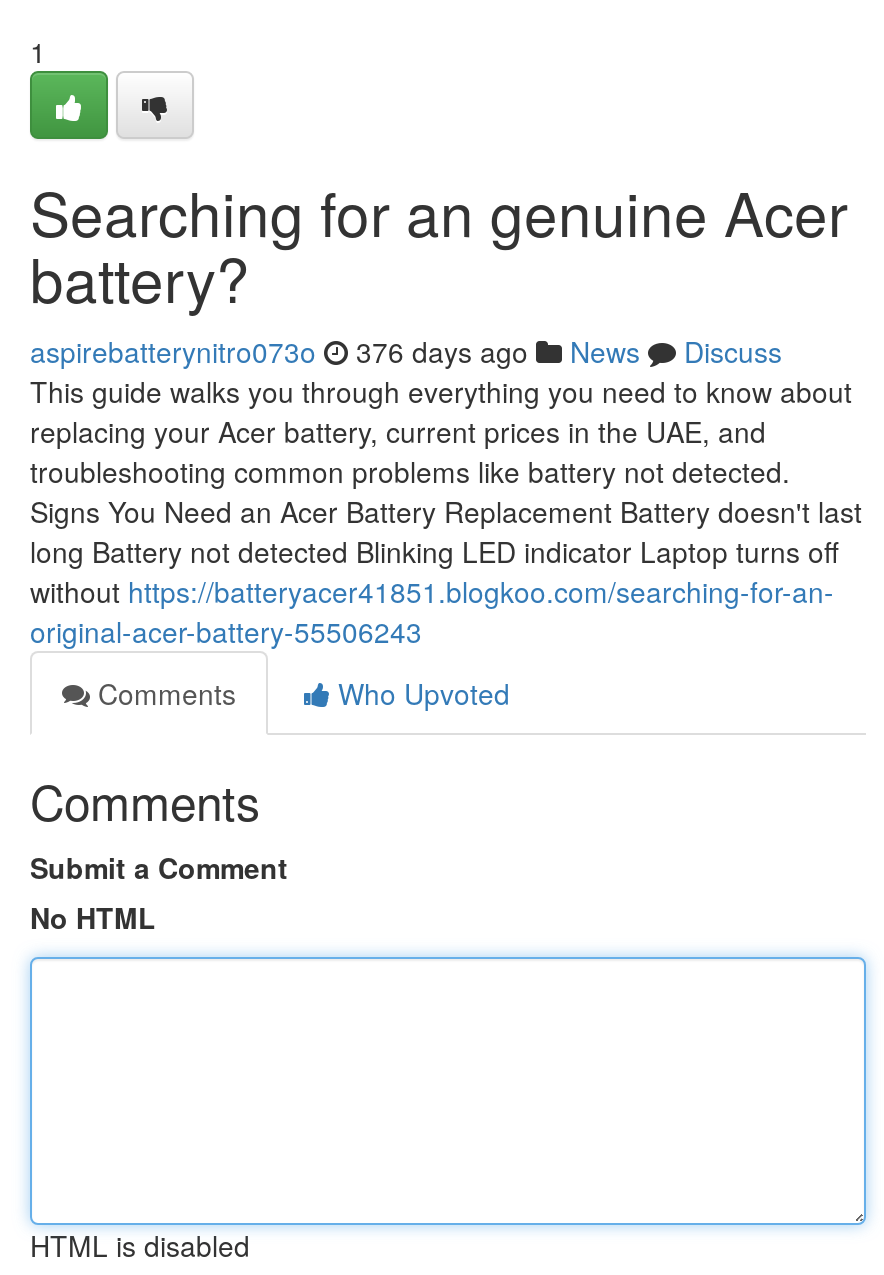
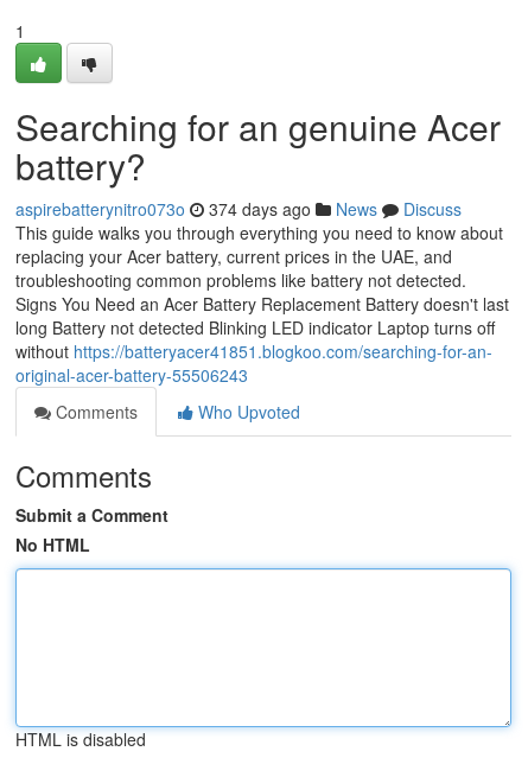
[30,331,782,371] aspirebatterynitro073o 376 days ago News Discuss -> [15,197,462,221] aspirebatterynitro073o 374 days ago News Discuss

